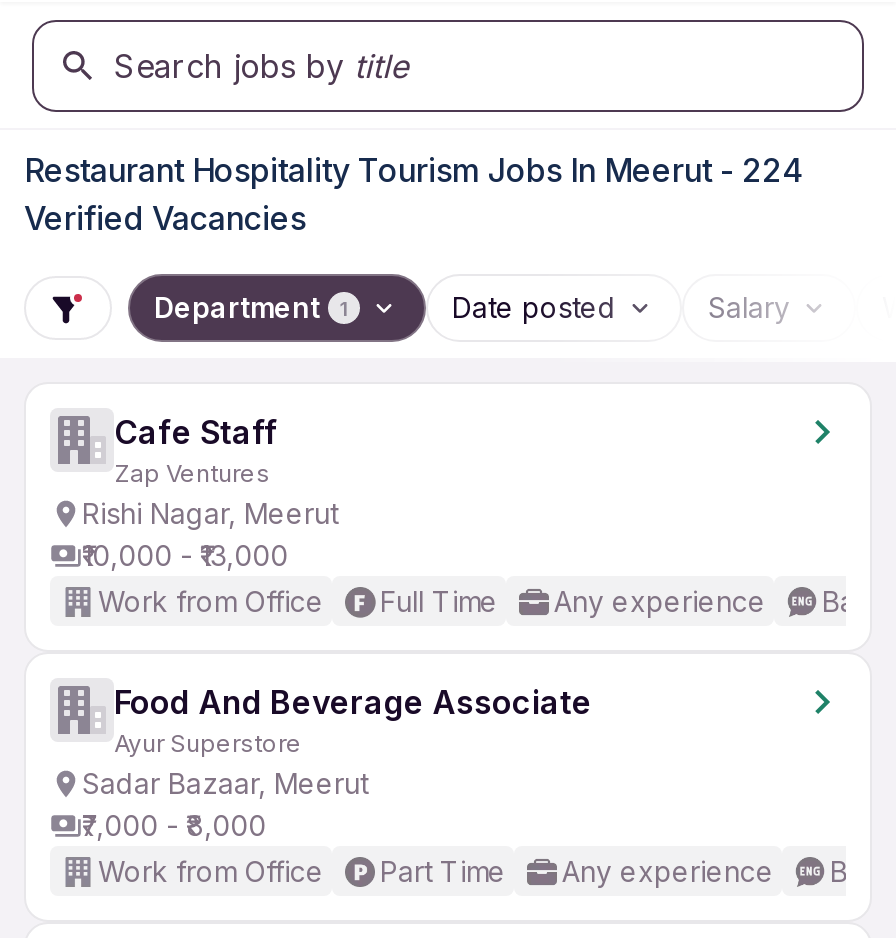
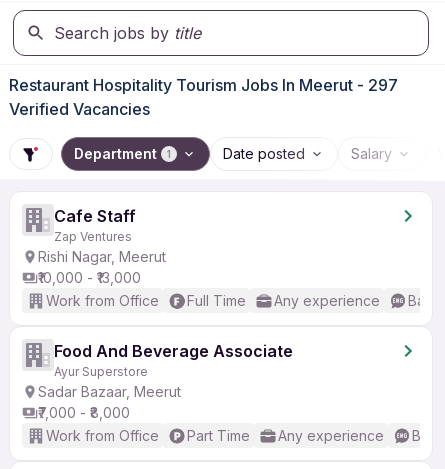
[24,150,802,190] Restaurant Hospitality Tourism Jobs In Meerut - 224 -> [9,75,398,95] Restaurant Hospitality Tourism Jobs In Meerut - 297

